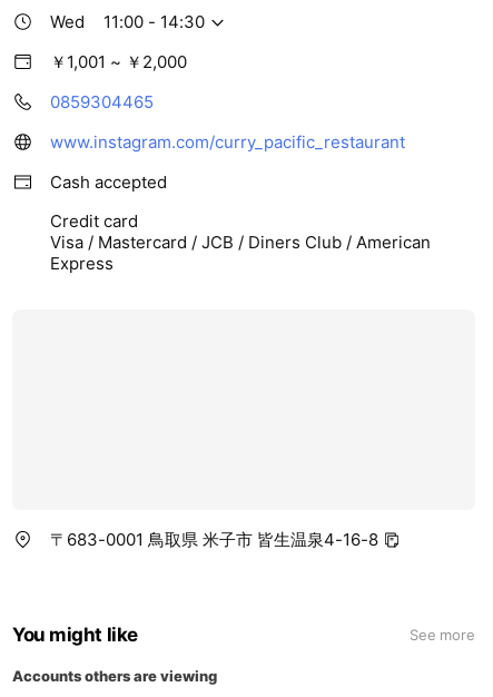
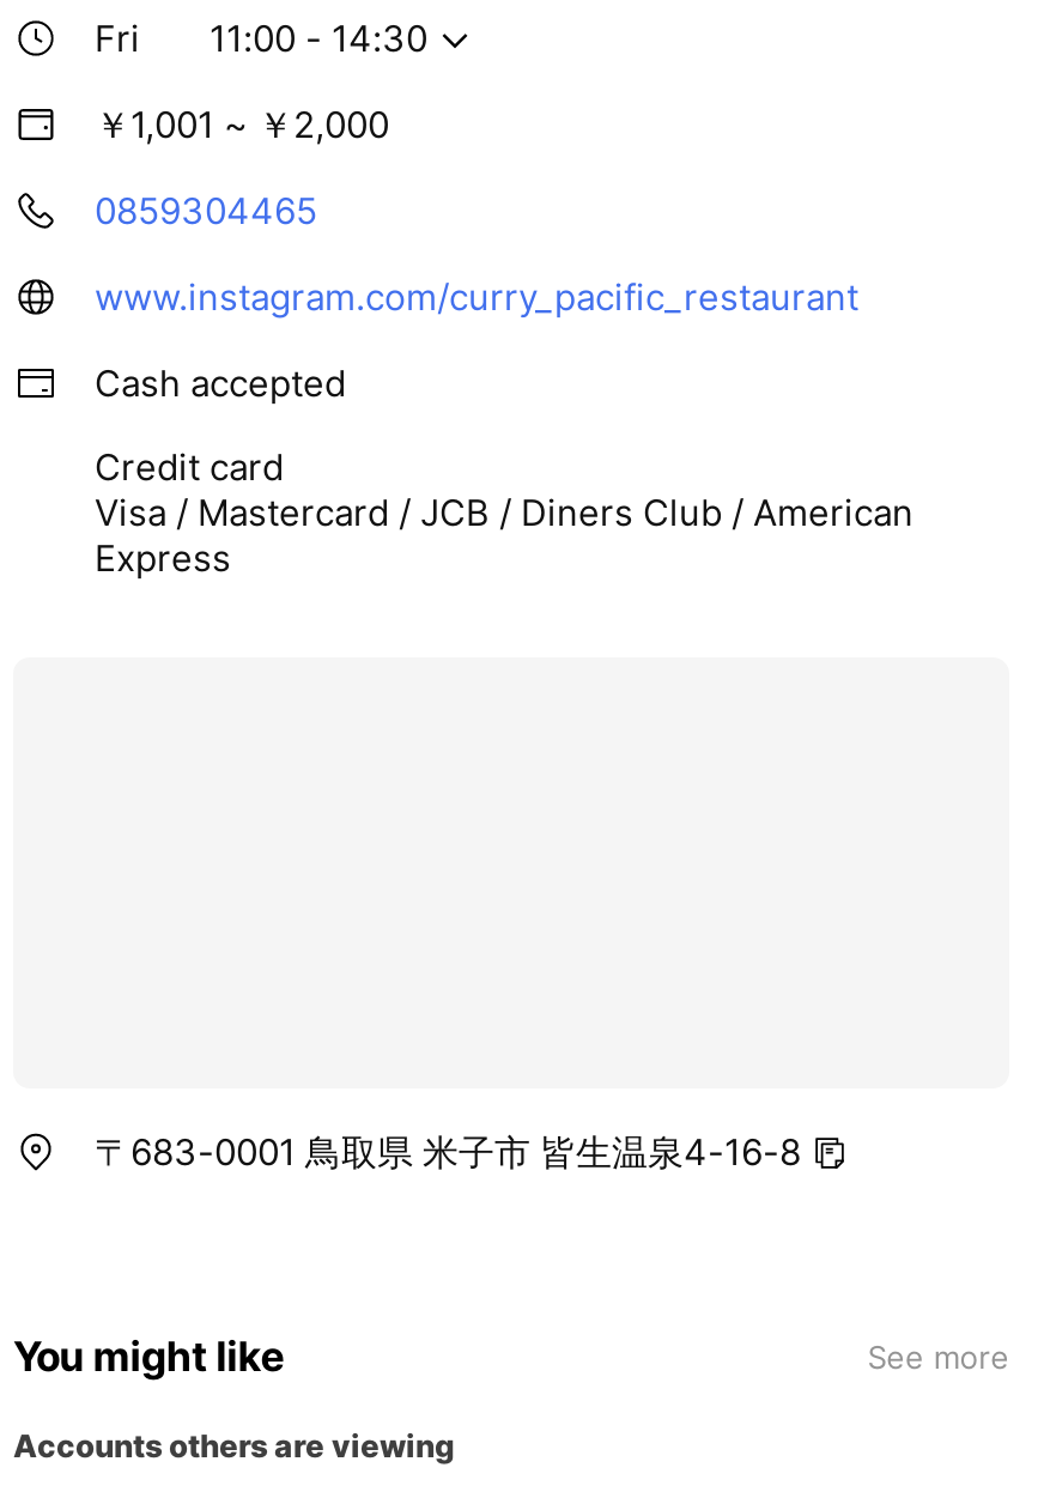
[50,12,85,33] Wed -> [95,17,140,62] Fri

